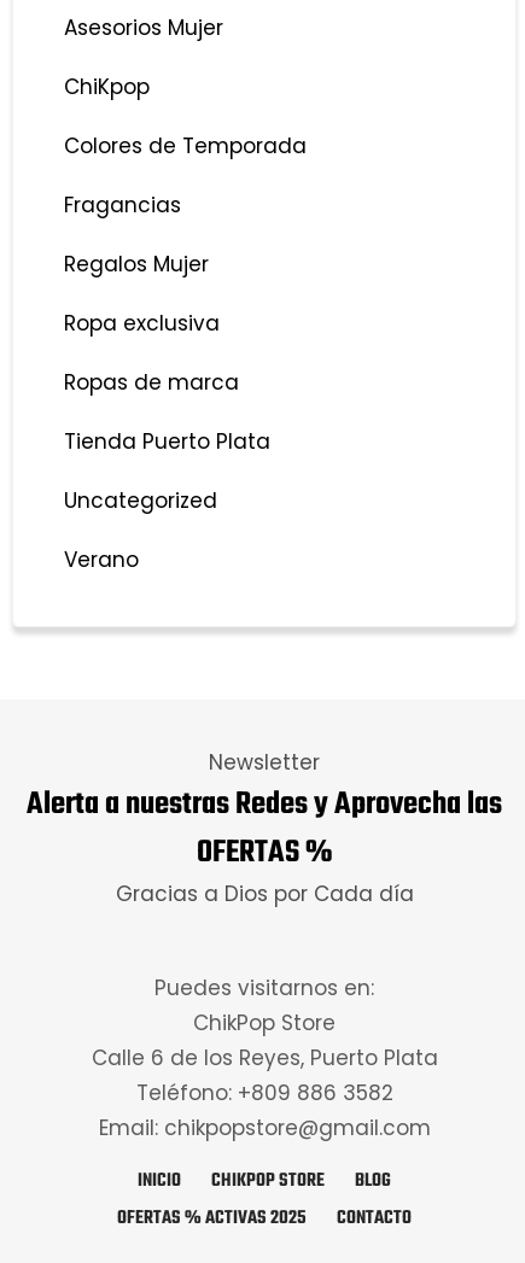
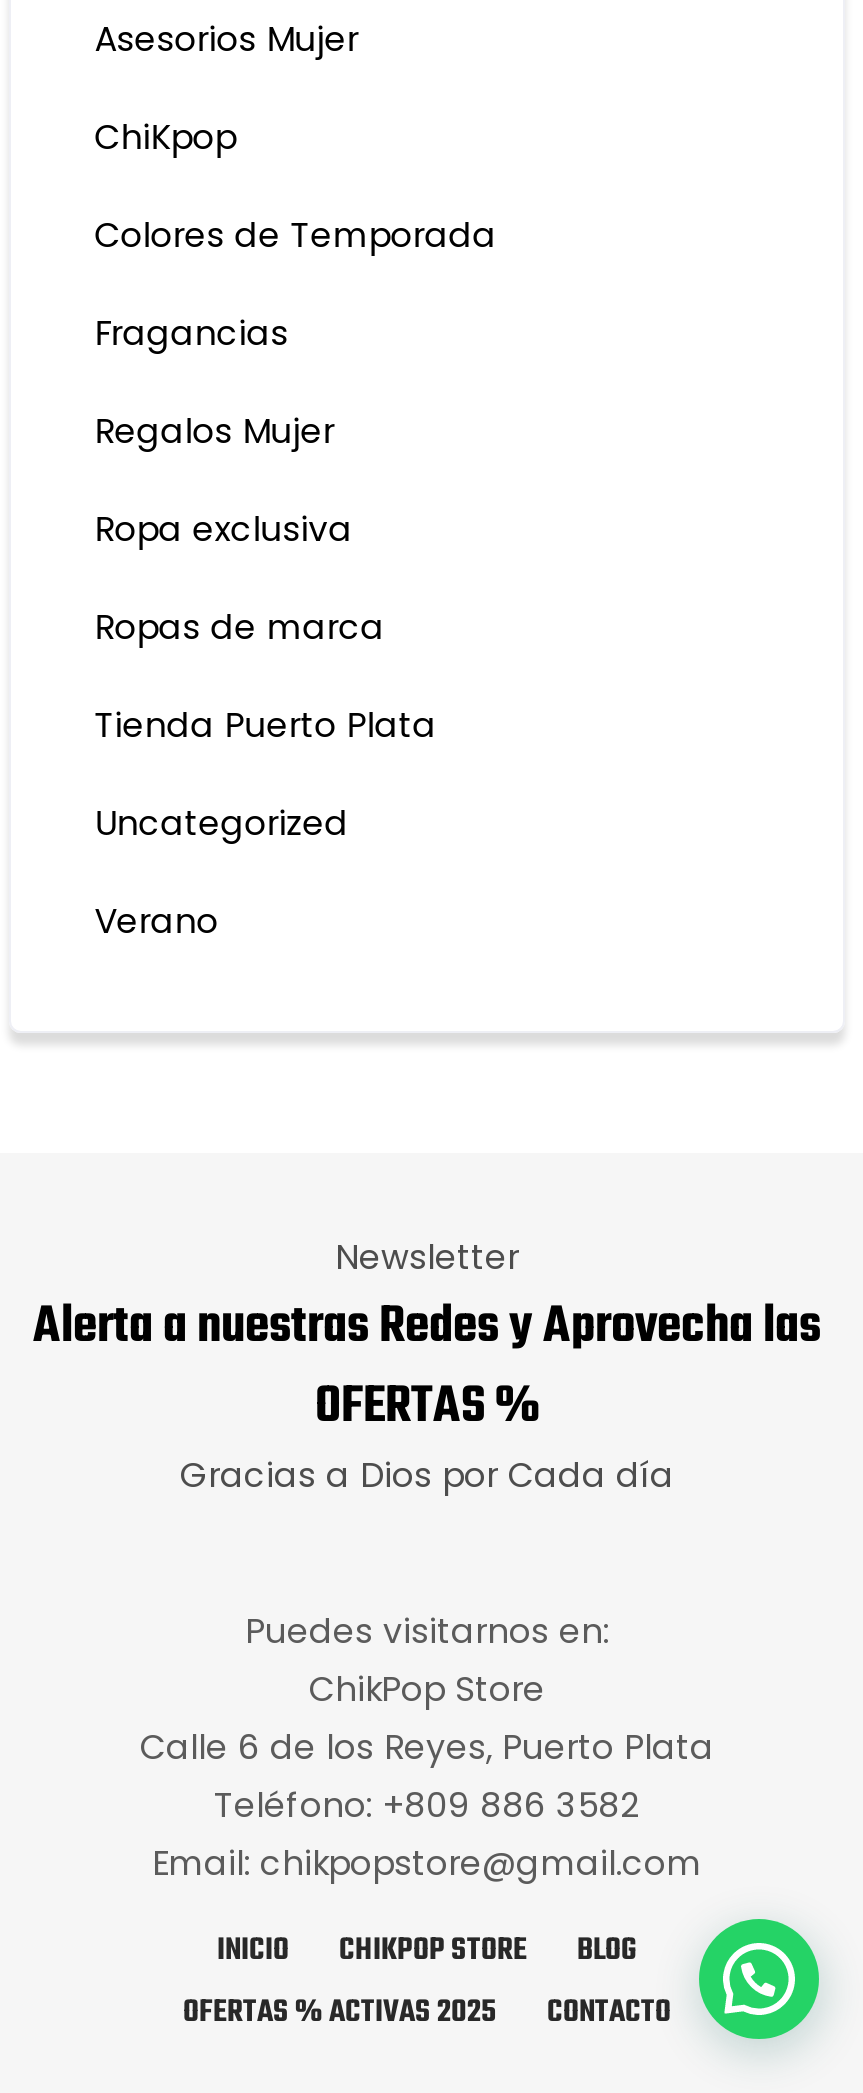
none -> [695,1917,823,2049] [image]

